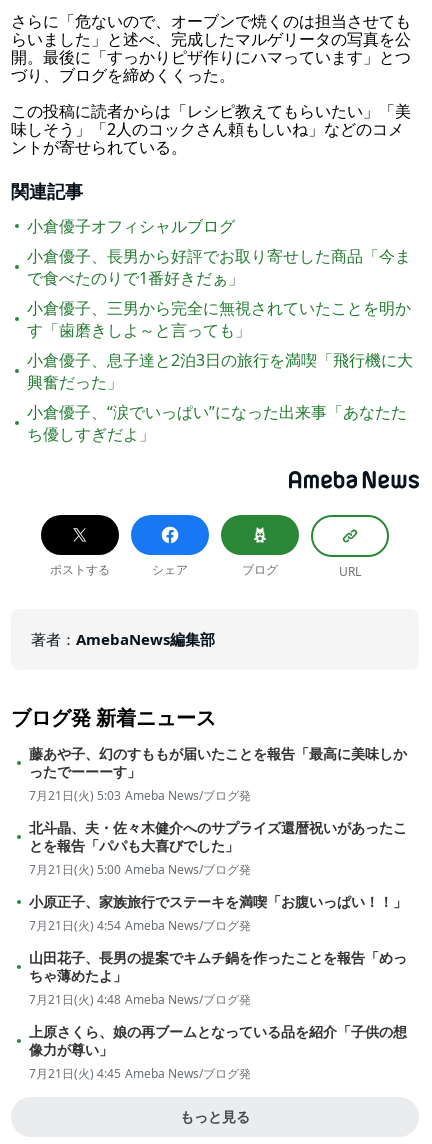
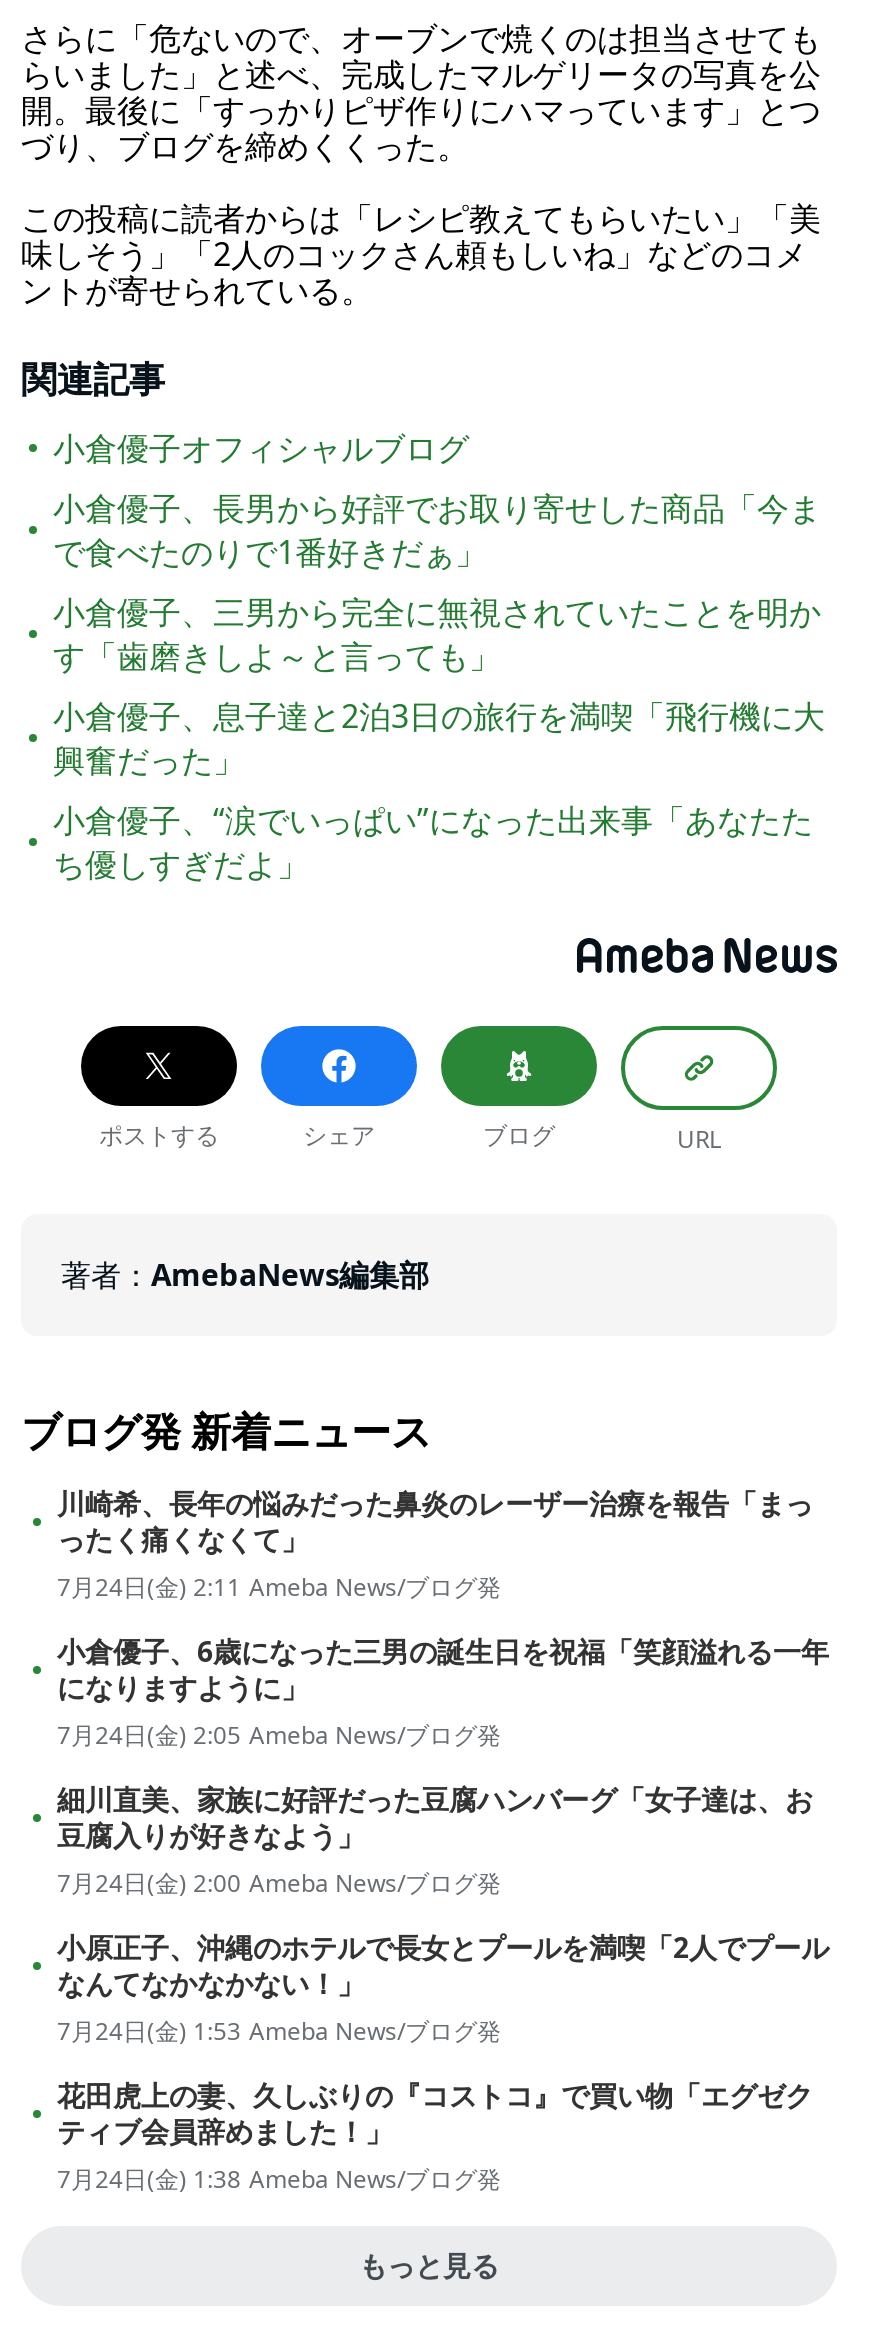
[29,744,407,804] 藤あや子、幻のすももが届いたことを報告「最高に美味しか | ったでーーーす」 | 7月21日(火) 5:03 Ameba News/ブログ発 -> [57,1484,813,1604] 川崎希、長年の悩みだった鼻炎のレーザー治療を報告「まっ | ったく痛くなくて」 | 7月24日(金) 2:11 Ameba News/ブログ発
[29,818,407,878] 北斗晶、夫・佐々木健介へのサプライズ還暦祝いがあったこ | とを報告「パパも大喜びでした」 | 7月21日(火) 5:00 Ameba News/ブログ発 -> [57,1632,829,1752] 小倉優子、6歳になった三男の誕生日を祝福「笑顔溢れる一年 | になりますように」 | 7月24日(金) 2:05 Ameba News/ブログ発
[29,892,407,934] 小原正子、家族旅行でステーキを満喫「お腹いっぱい！！」 | 7月21日(火) 4:54 Ameba News/ブログ発 -> [57,1780,813,1900] 細川直美、家族に好評だった豆腐ハンバーグ「女子達は、お | 豆腐入りが好きなよう」 | 7月24日(金) 2:00 Ameba News/ブログ発
[29,948,407,1008] 山田花子、長男の提案でキムチ鍋を作ったことを報告「めっ | ちゃ薄めたよ」 | 7月21日(火) 4:48 Ameba News/ブログ発 -> [57,1928,829,2048] 小原正子、沖縄のホテルで長女とプールを満喫「2人でプール | なんてなかなかない！」 | 7月24日(金) 1:53 Ameba News/ブログ発
[29,1022,407,1082] 上原さくら、娘の再ブームとなっている品を紹介「子供の想 | 像力が尊い」 | 7月21日(火) 4:45 Ameba News/ブログ発 -> [57,2076,813,2196] 花田虎上の妻、久しぶりの『コストコ』で買い物「エグゼク | ティブ会員辞めました！」 | 7月24日(金) 1:38 Ameba News/ブログ発

